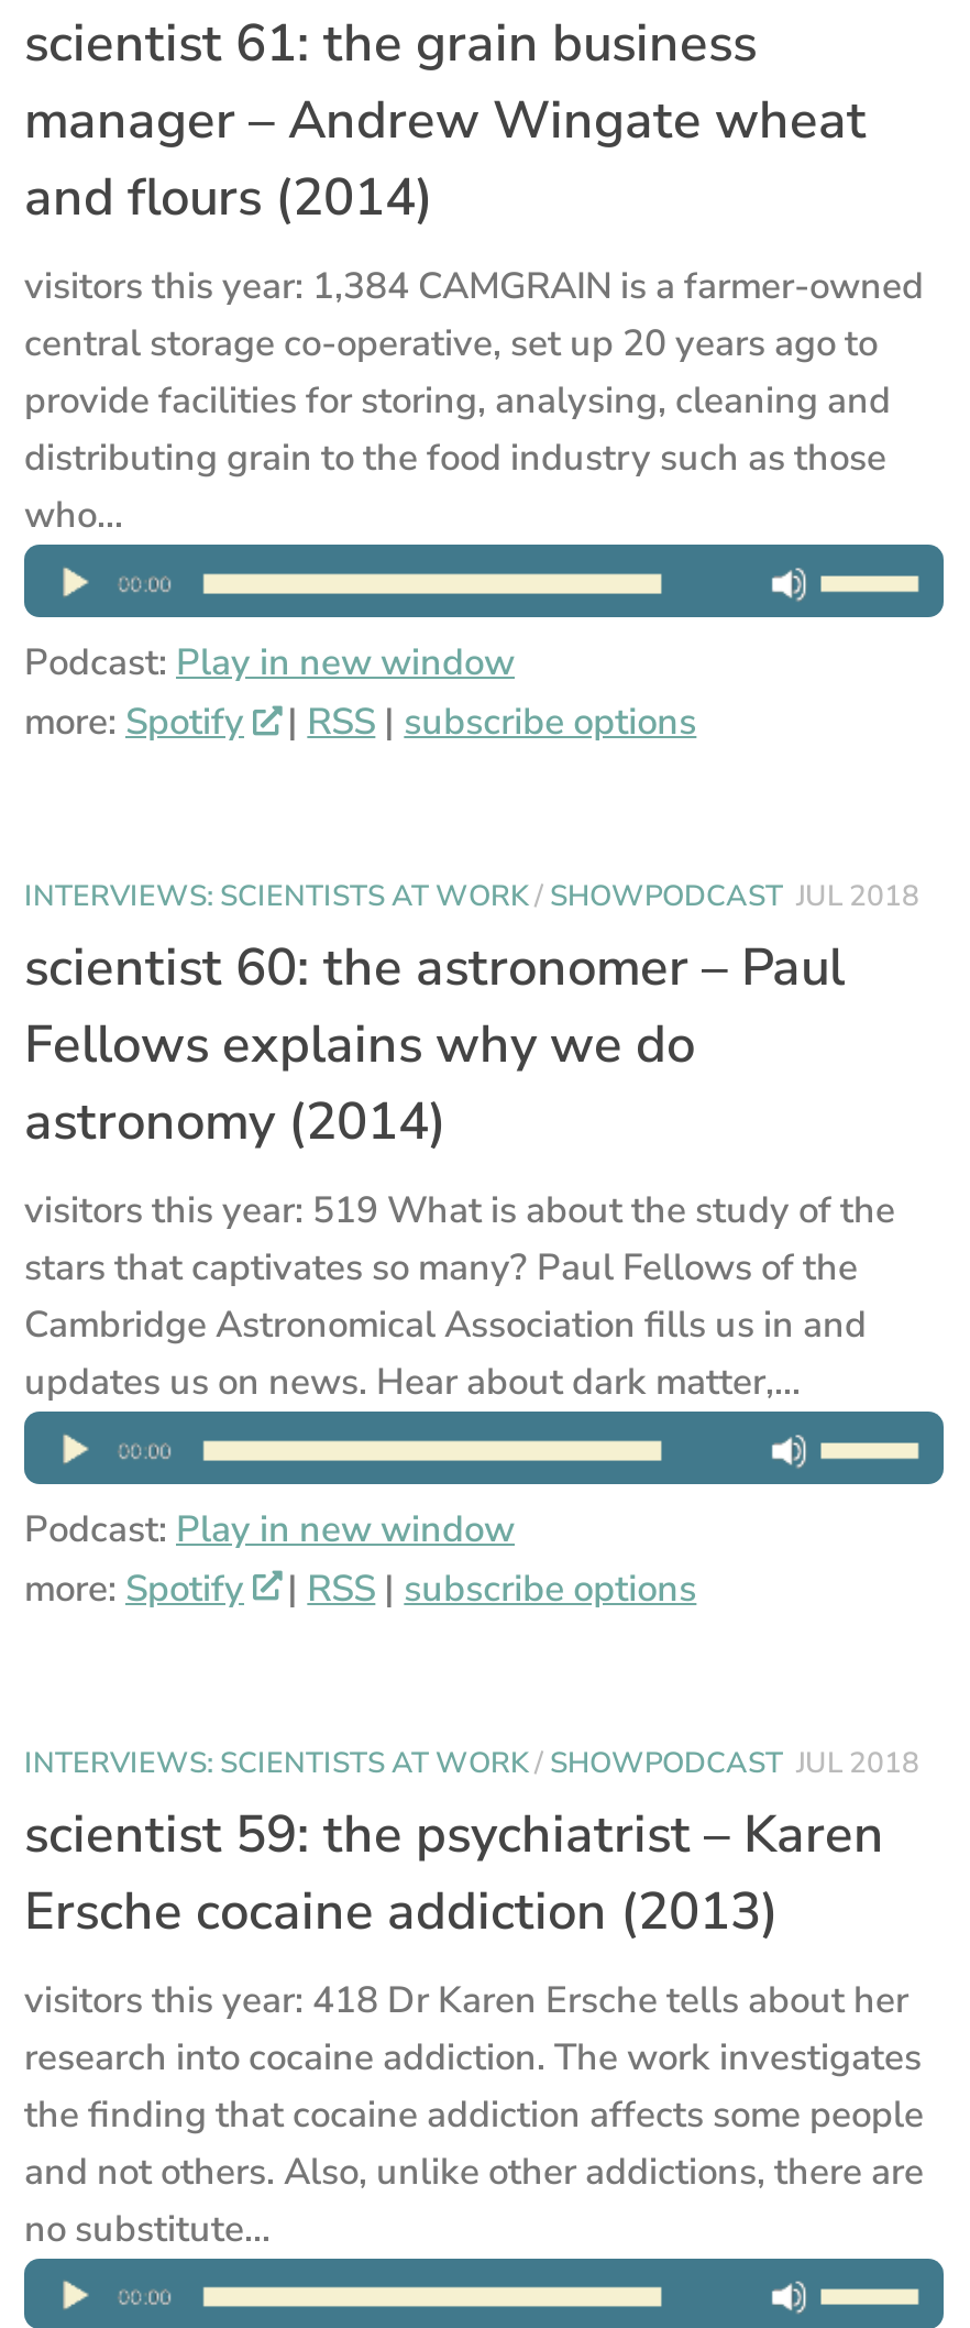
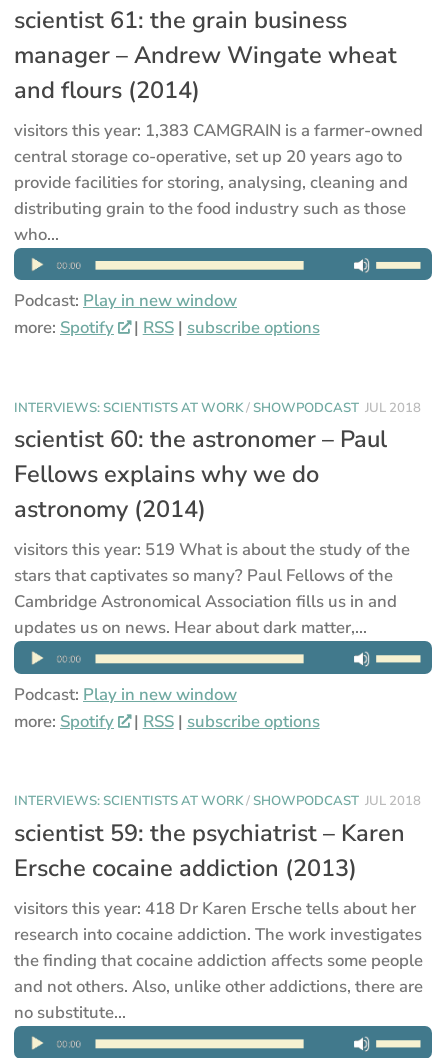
[24,261,924,312] visitors this year: 1,384 CAMGRAIN is a farmer-owned -> [14,119,423,142] visitors this year: 1,383 CAMGRAIN is a farmer-owned

